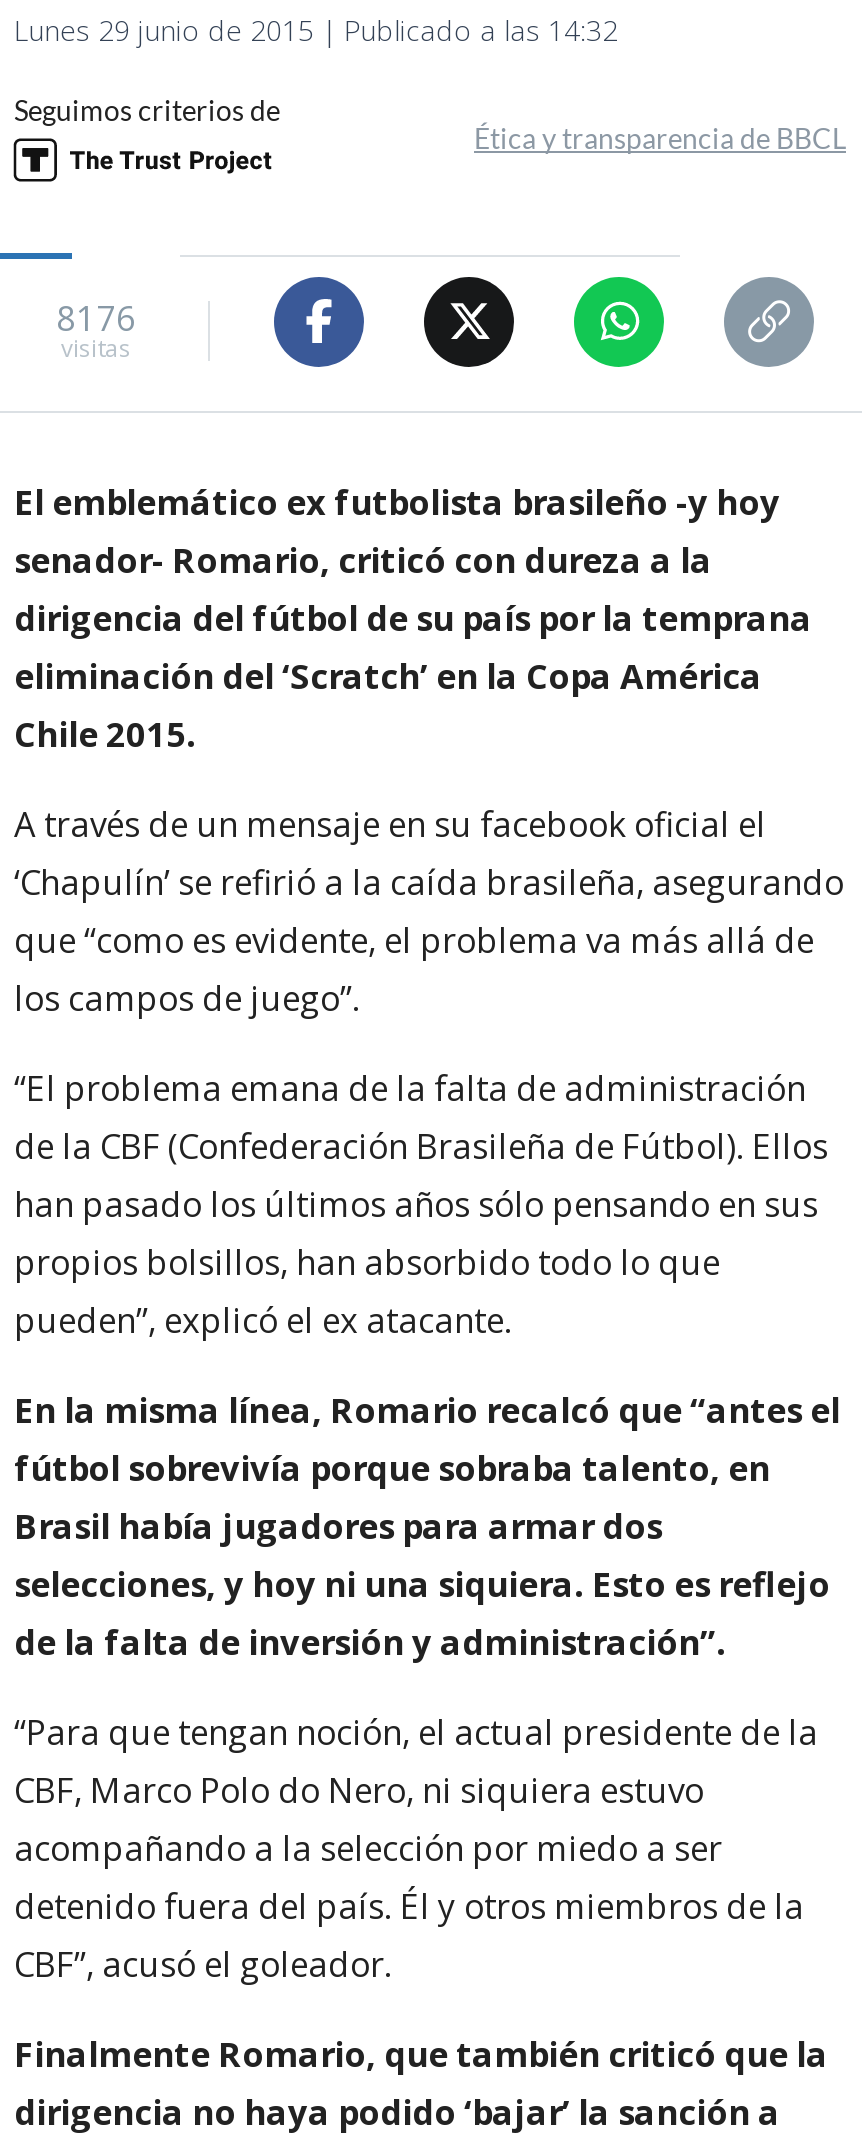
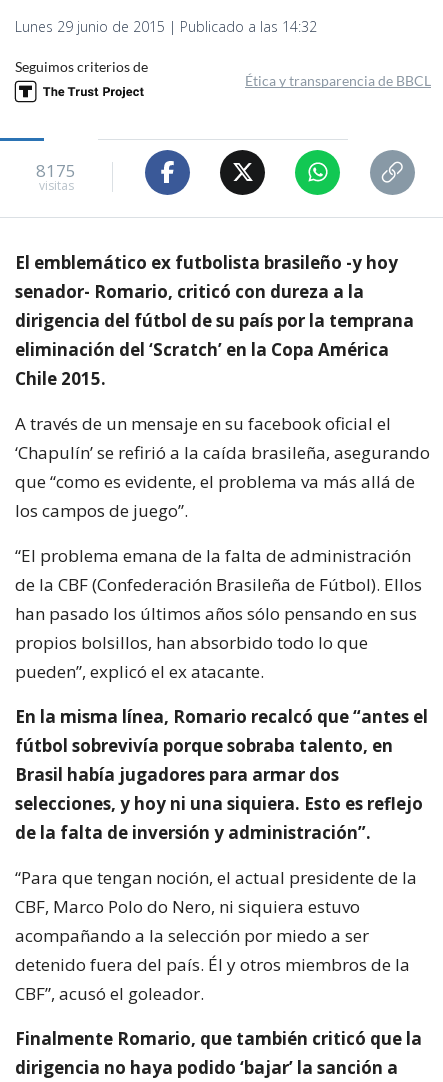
[56,296,136,342] 8176 -> [36,159,76,182] 8175

